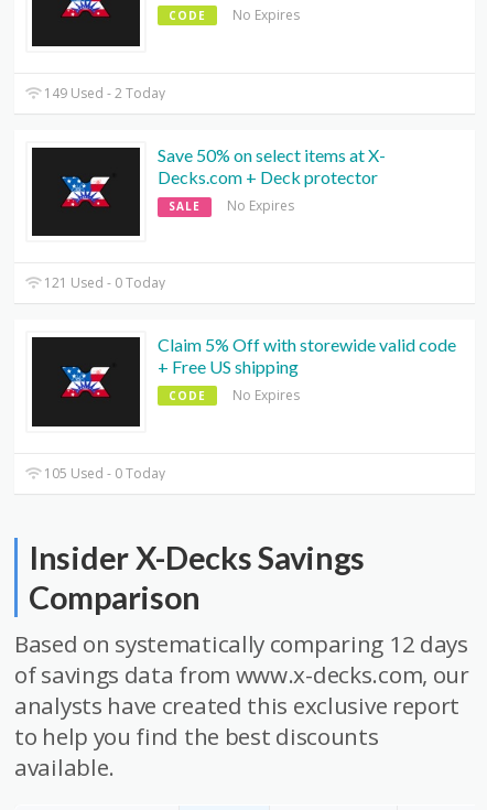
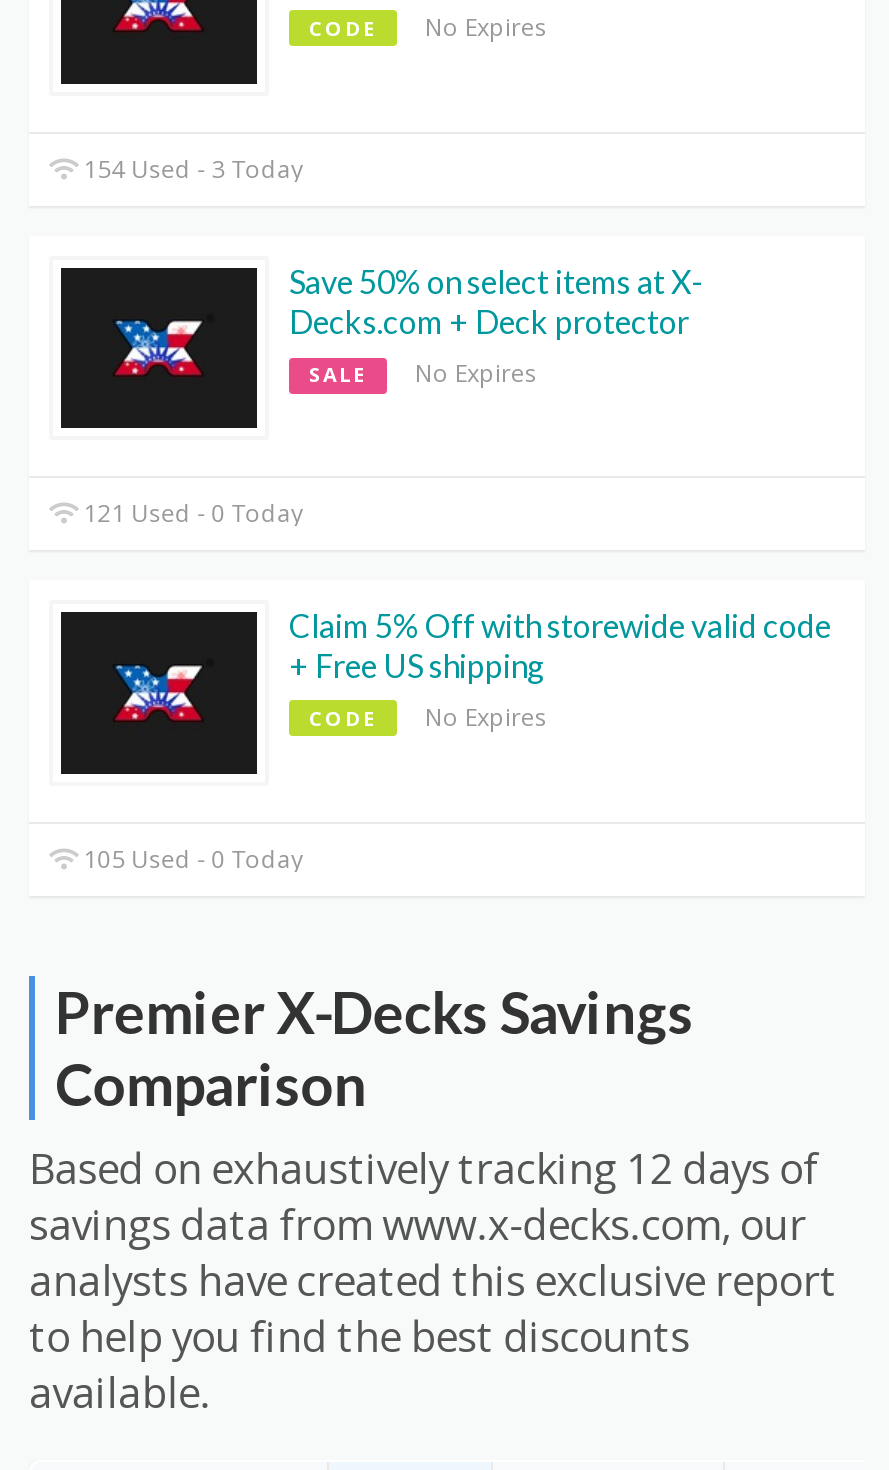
[41,83,165,102] 149 Used - 2 Today -> [77,151,303,185] 154 Used - 3 Today
[29,539,365,577] Insider X-Decks Savings -> [55,979,693,1047] Premier X-Decks Savings
[14,629,469,690] Based on systematically comparing 12 days | of savings data from www.x-decks.com, our -> [29,1141,818,1253] Based on exhaustively tracking 12 days of | savings data from www.x-decks.com, our

